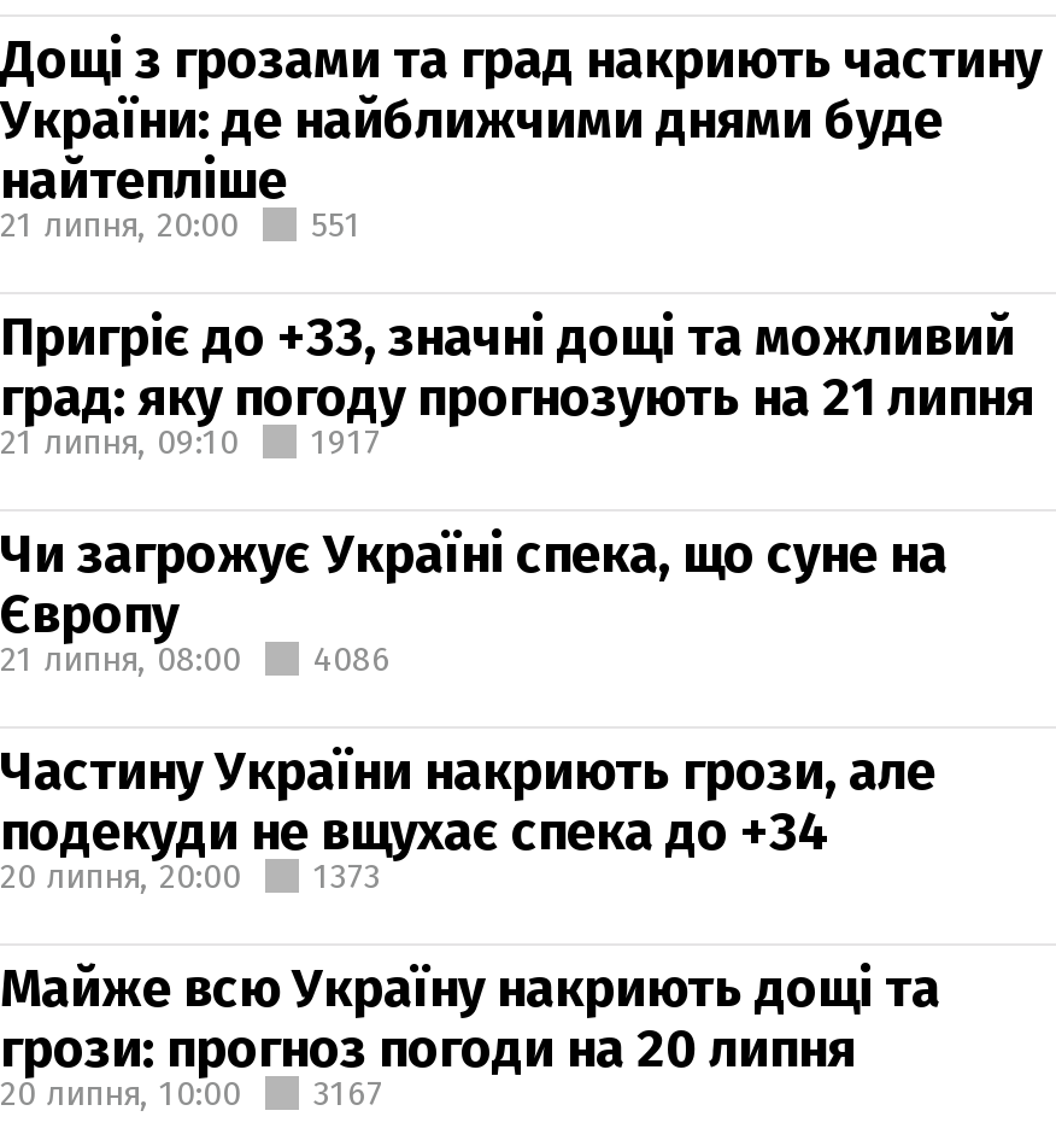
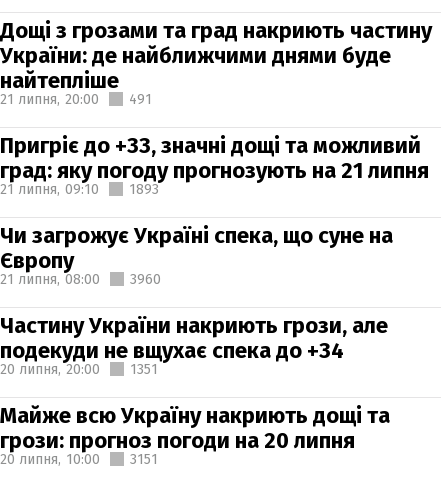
[0,204,362,245] 21 липня, 20:00 551 -> [0,90,152,107] 21 липня, 20:00 491
[311,421,381,462] 1917 -> [129,180,159,197] 1893
[0,638,391,679] 21 липня, 08:00 4086 -> [0,270,161,287] 21 липня, 08:00 3960
[0,855,381,896] 20 липня, 20:00 1373 -> [0,360,158,377] 20 липня, 20:00 1351
[0,1072,383,1113] 20 липня, 10:00 3167 -> [0,450,158,467] 20 липня, 10:00 3151

